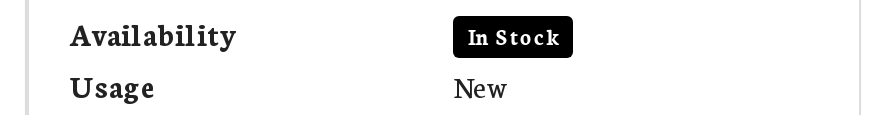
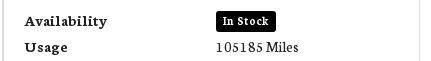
[453,66,507,106] New -> [216,36,299,56] 105185 Miles

